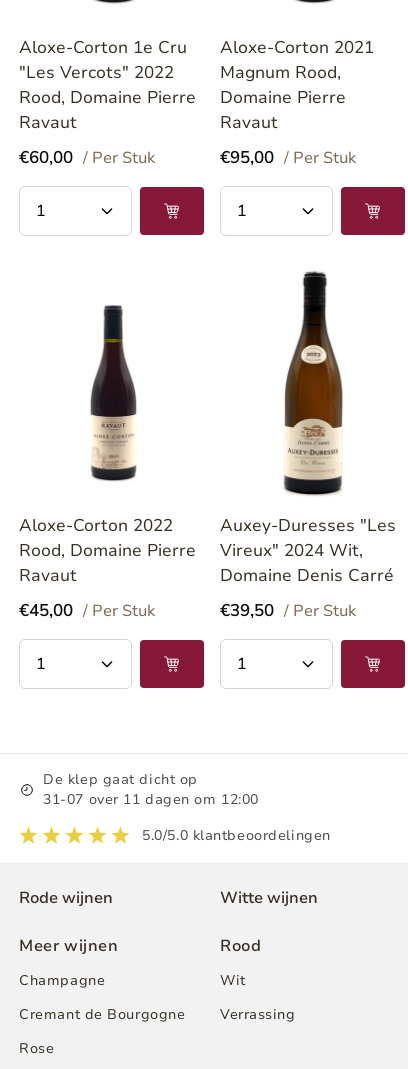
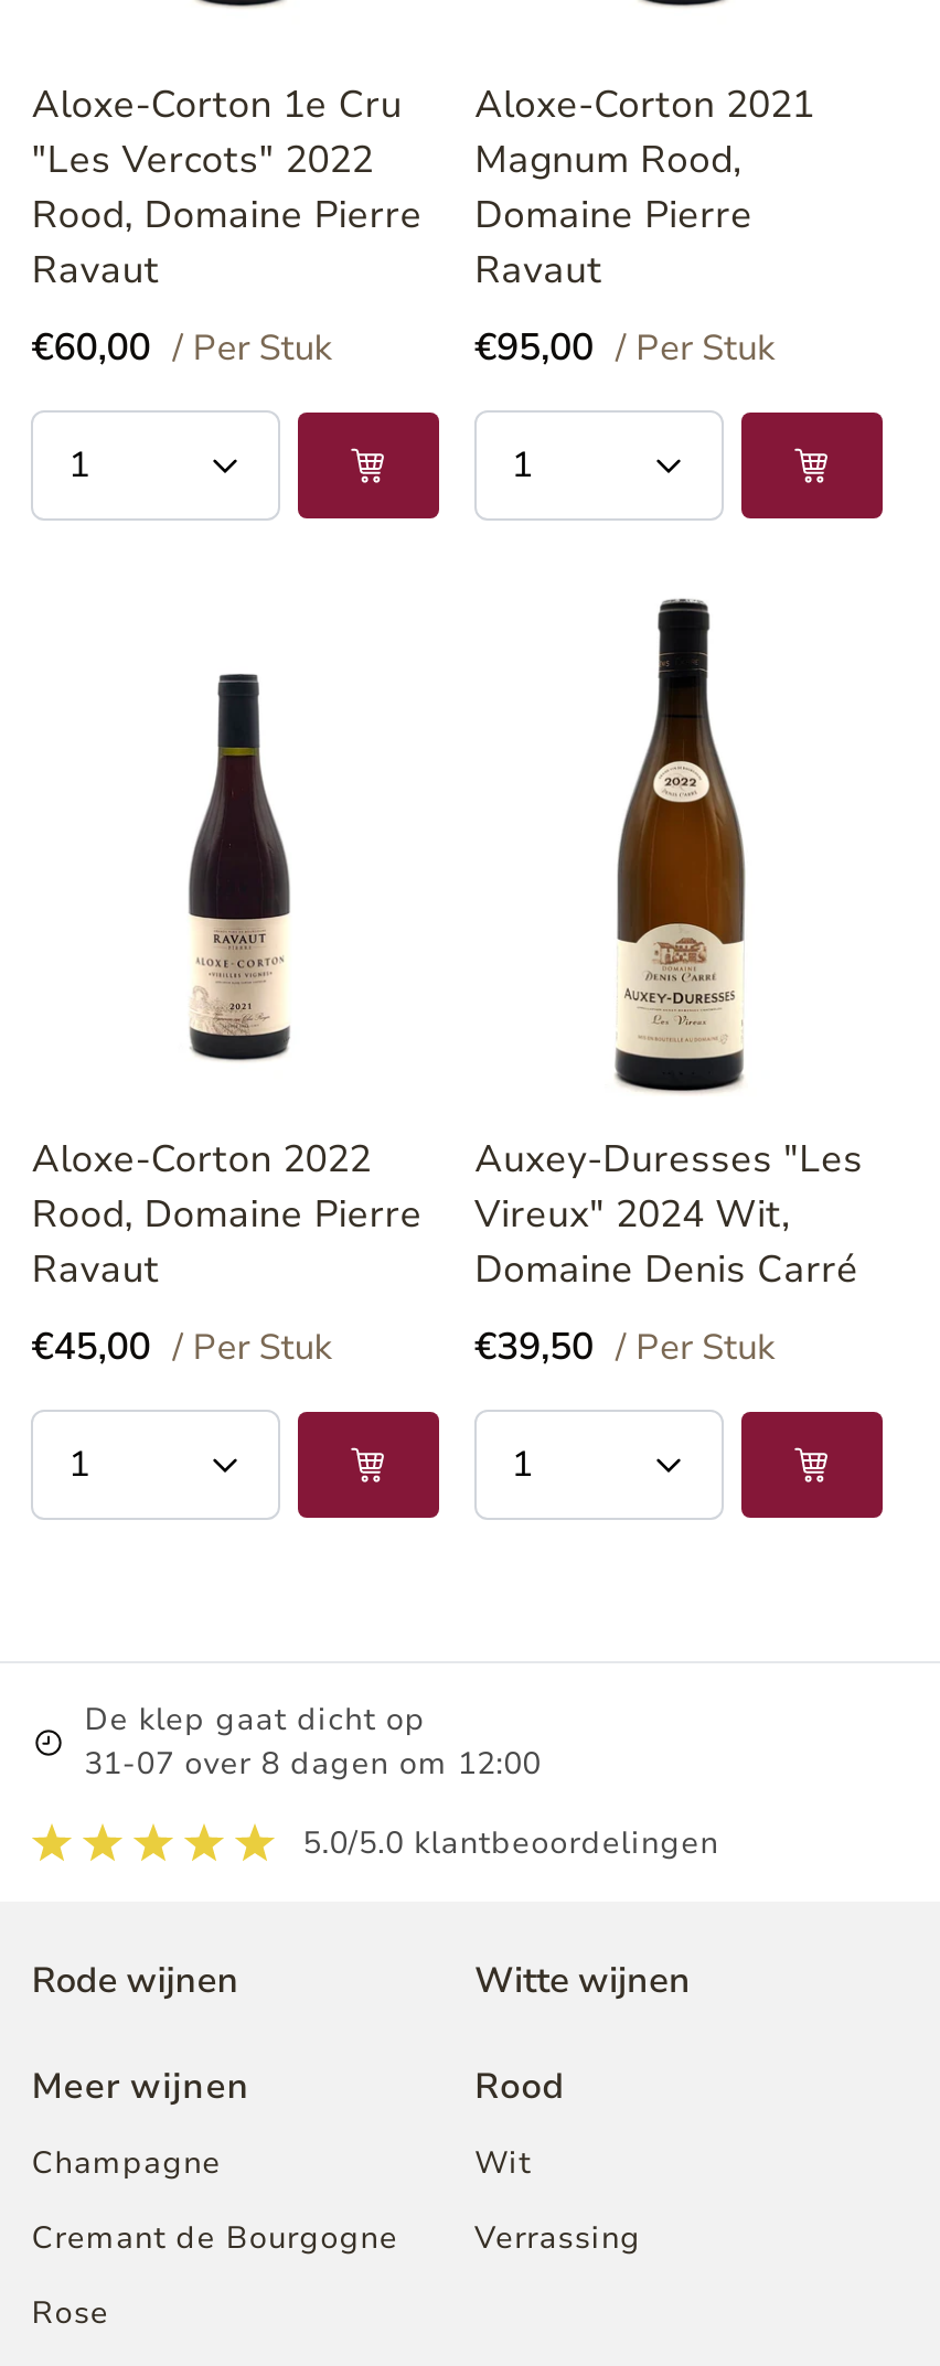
[43,790,259,809] 31-07 over 11 dagen om 12:00 -> [84,1743,541,1785] 31-07 over 8 dagen om 12:00

